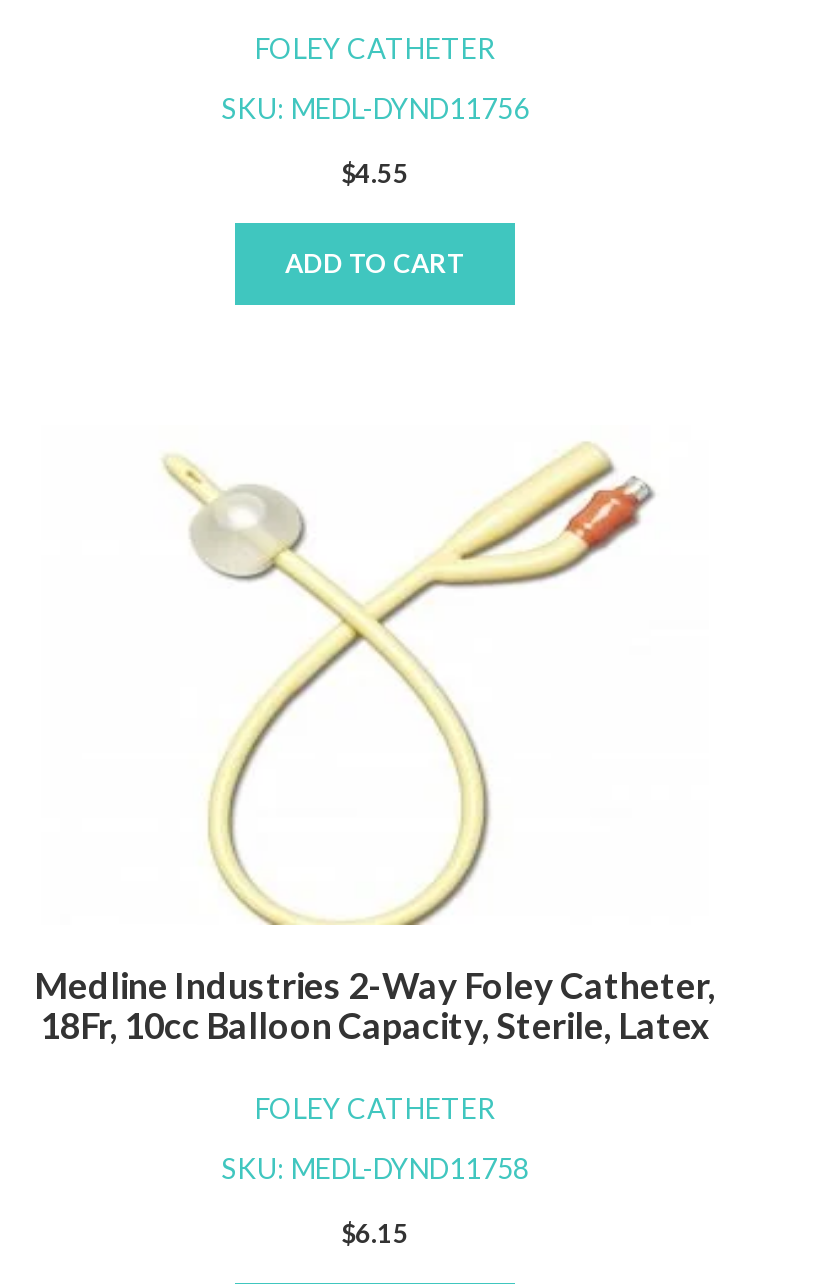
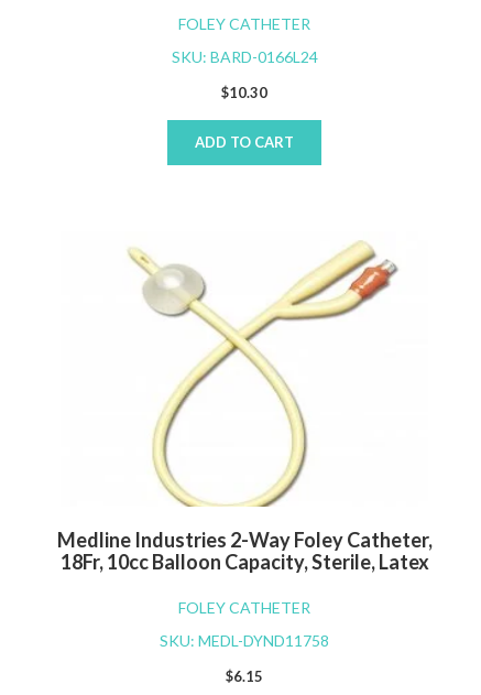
[221,91,529,125] SKU: MEDL-DYND11756 -> [171,47,318,66] SKU: BARD-0166L24
[341,157,409,189] $4.55 -> [221,83,267,101] $10.30

